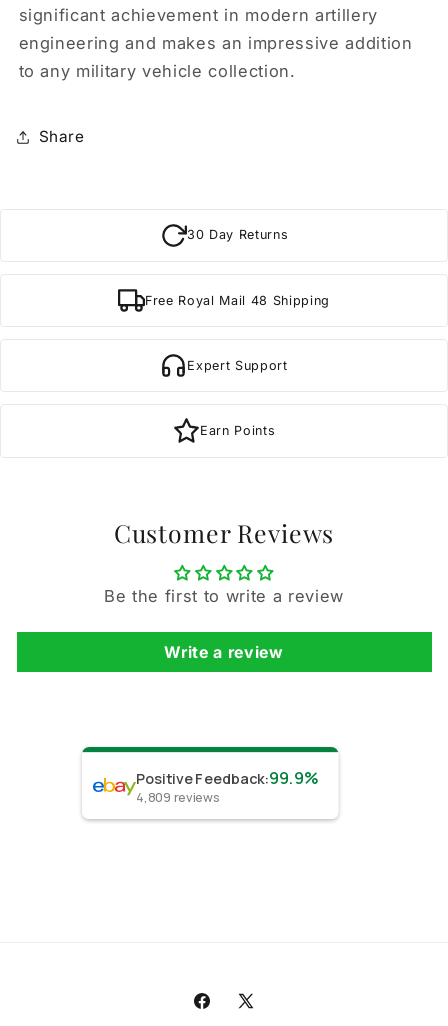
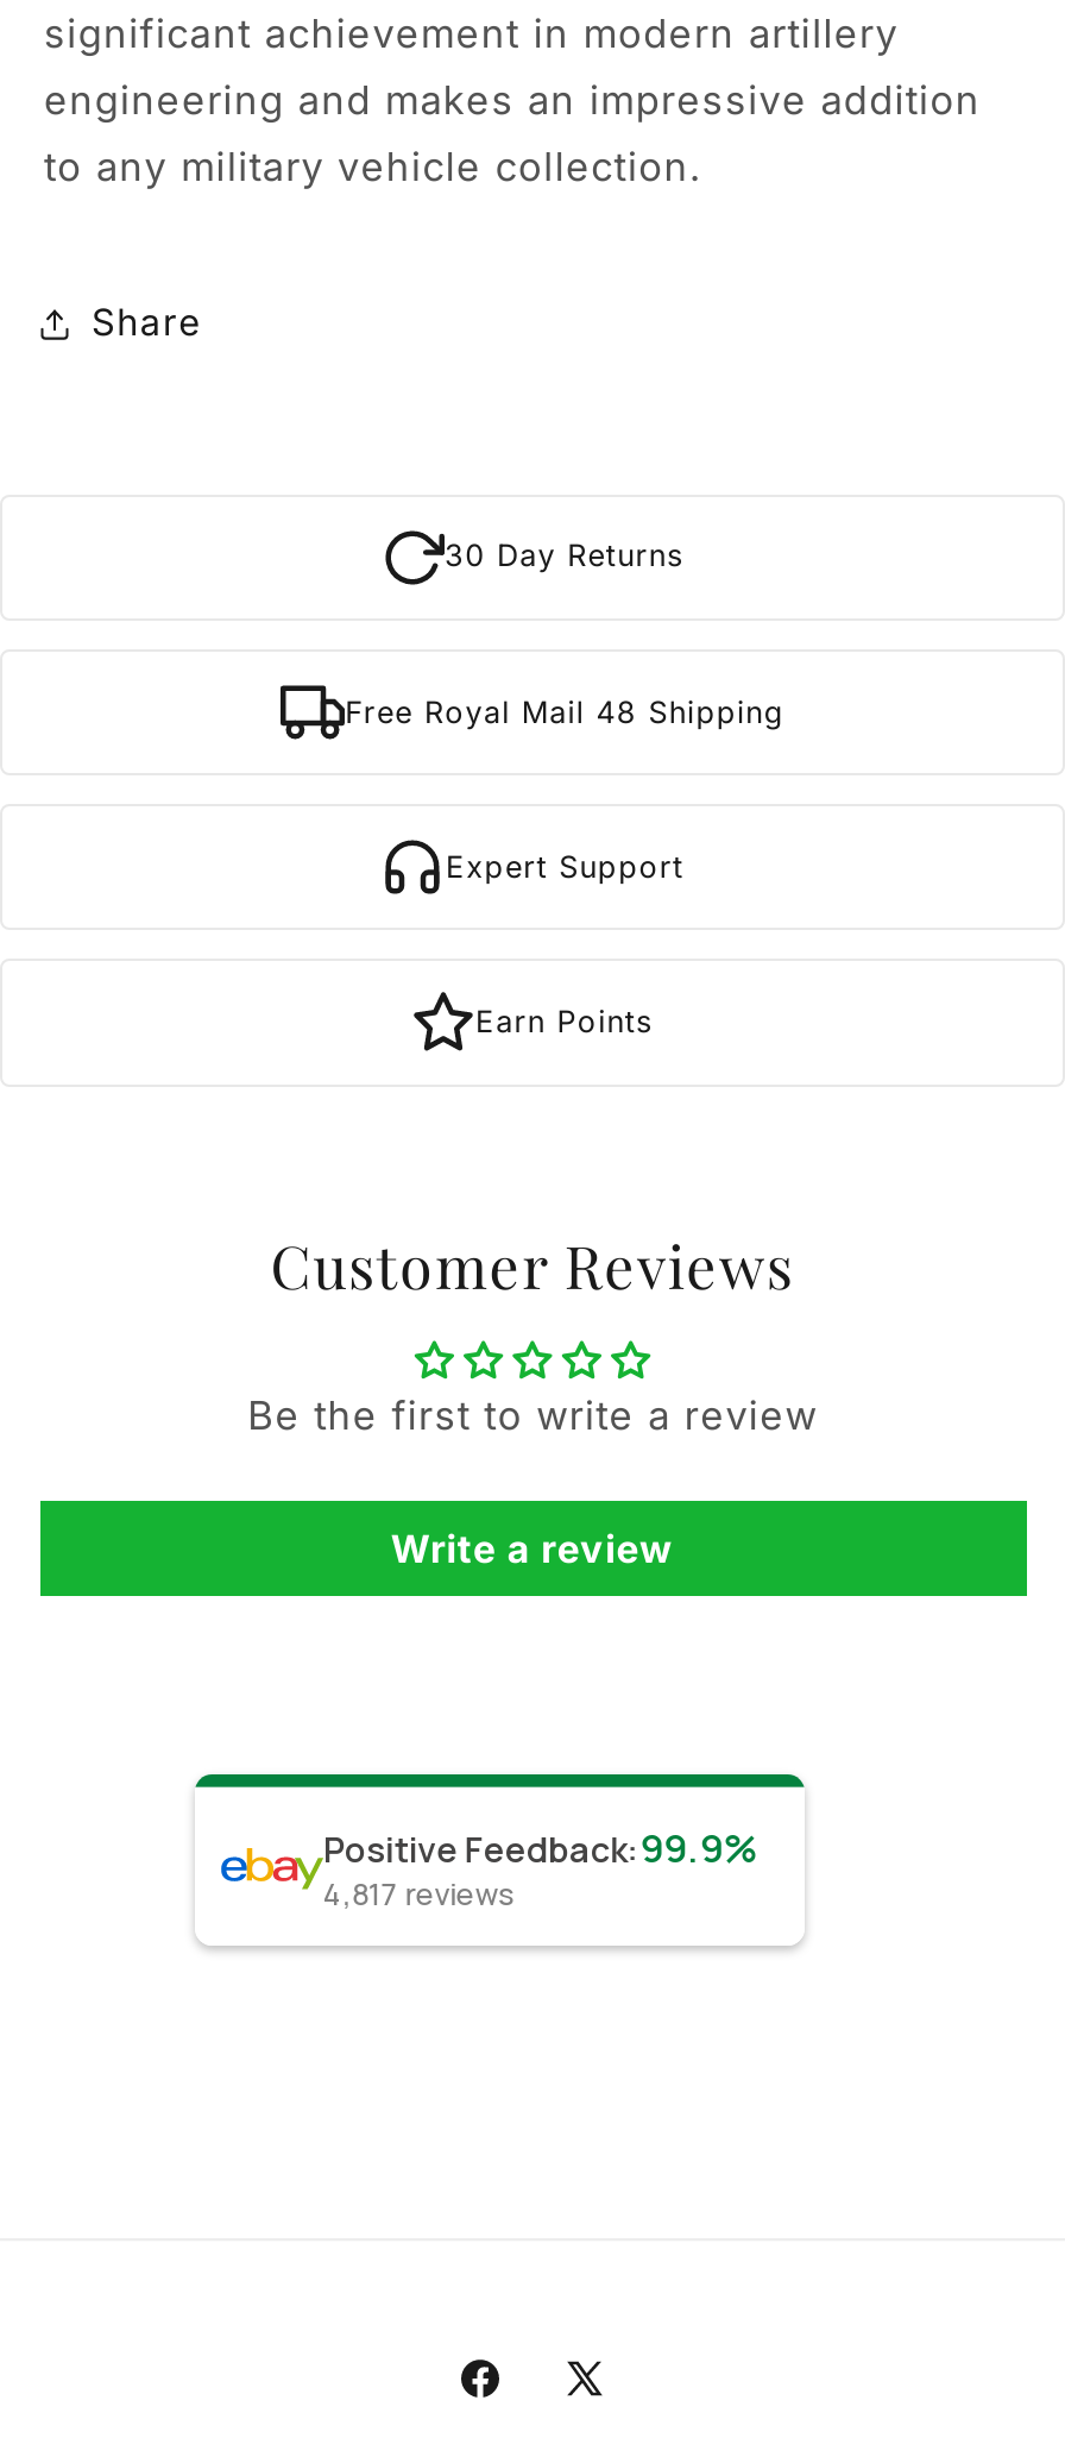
[135,788,220,805] 4,809 reviews -> [322,1872,515,1912] 4,817 reviews

